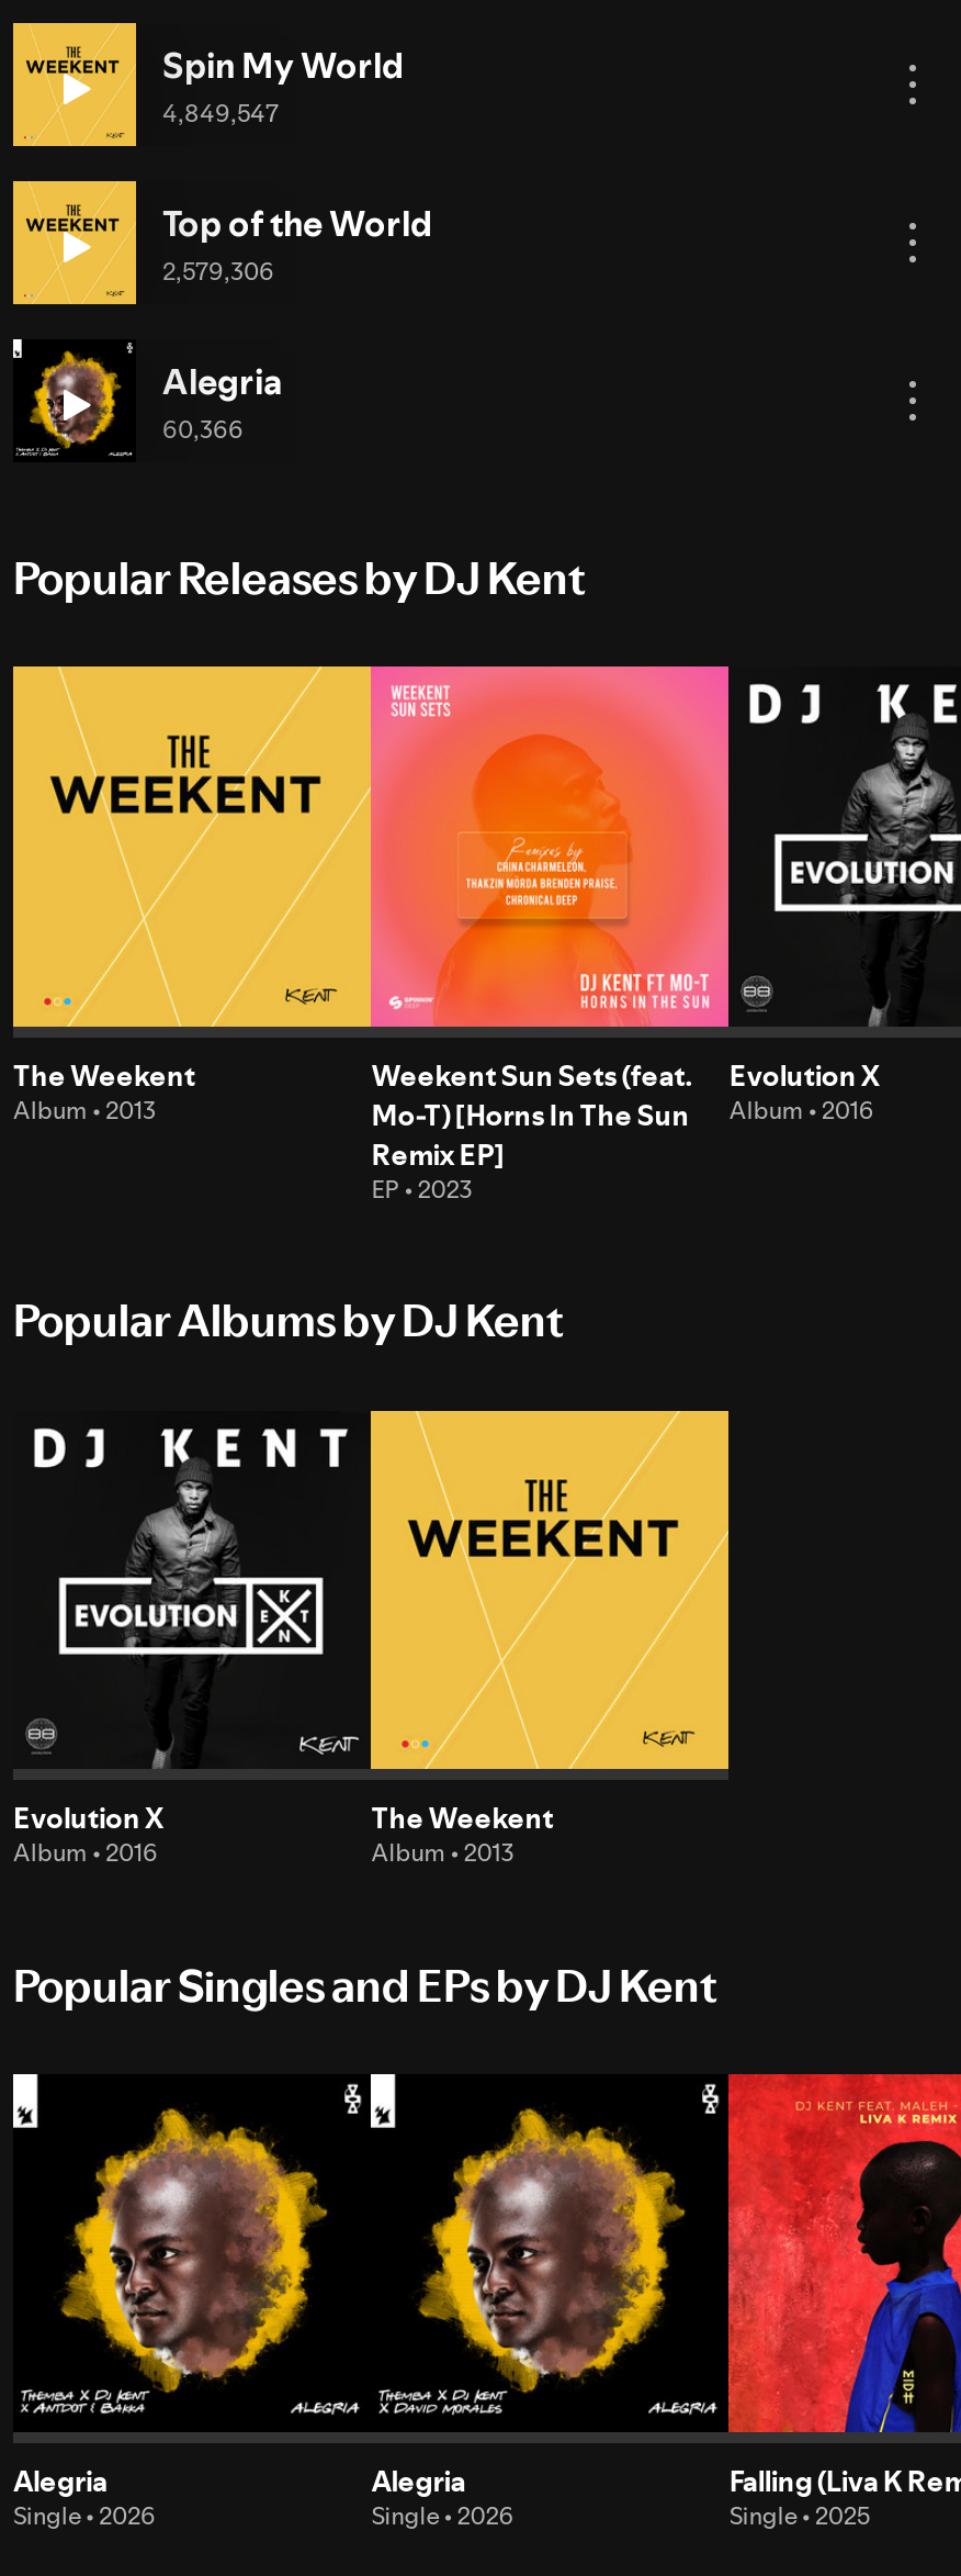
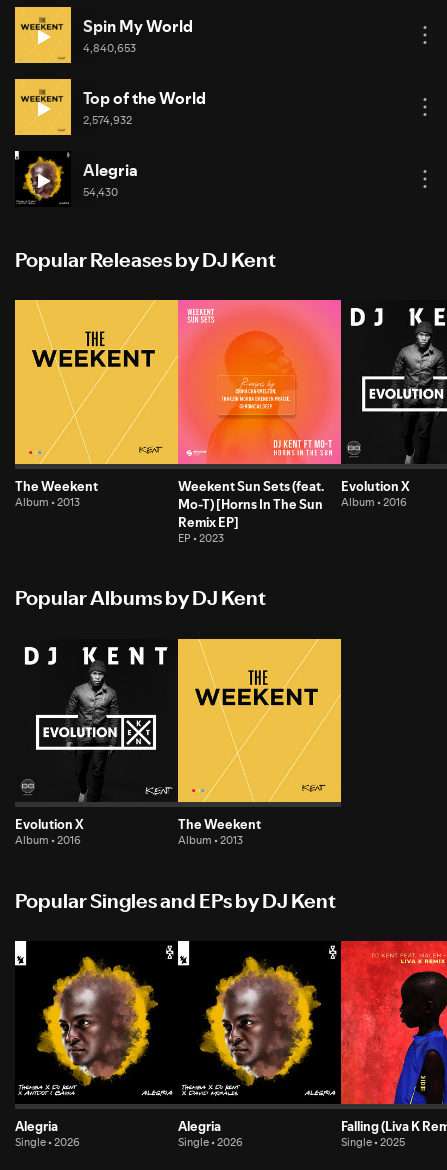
[162,97,279,130] 4,849,547 -> [83,41,136,56] 4,840,653
[162,255,274,288] 2,579,306 -> [83,113,132,128] 2,574,932
[162,413,244,446] 60,366 -> [83,185,118,200] 54,430

